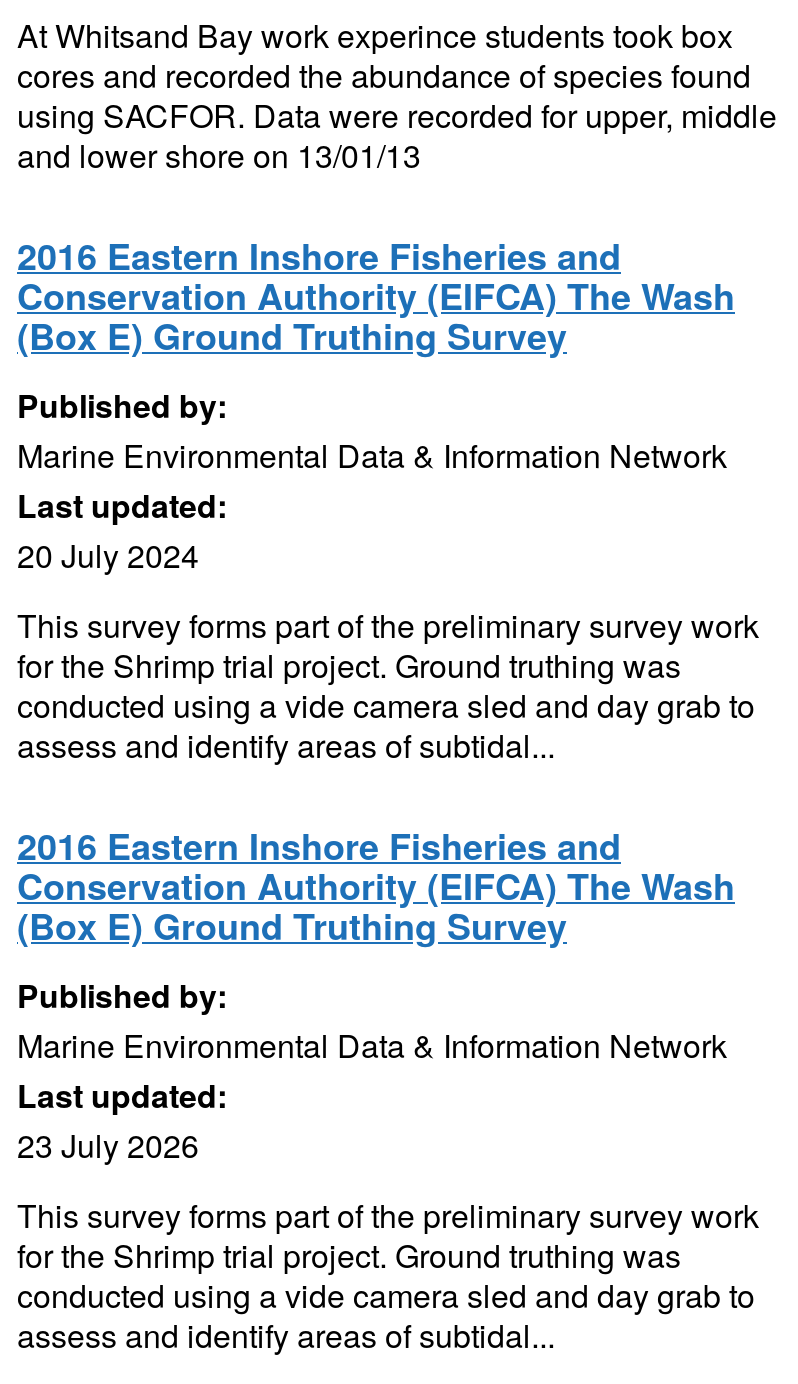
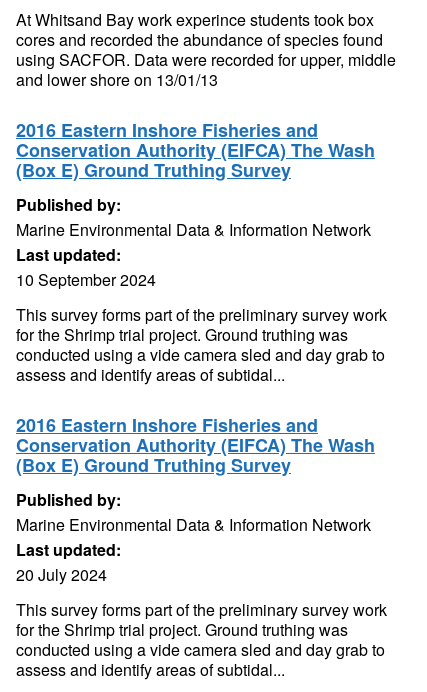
[17,532,199,578] 20 July 2024 -> [16,268,156,291] 10 September 2024
[17,1122,199,1168] 23 July 2026 -> [16,563,107,586] 20 July 2024

